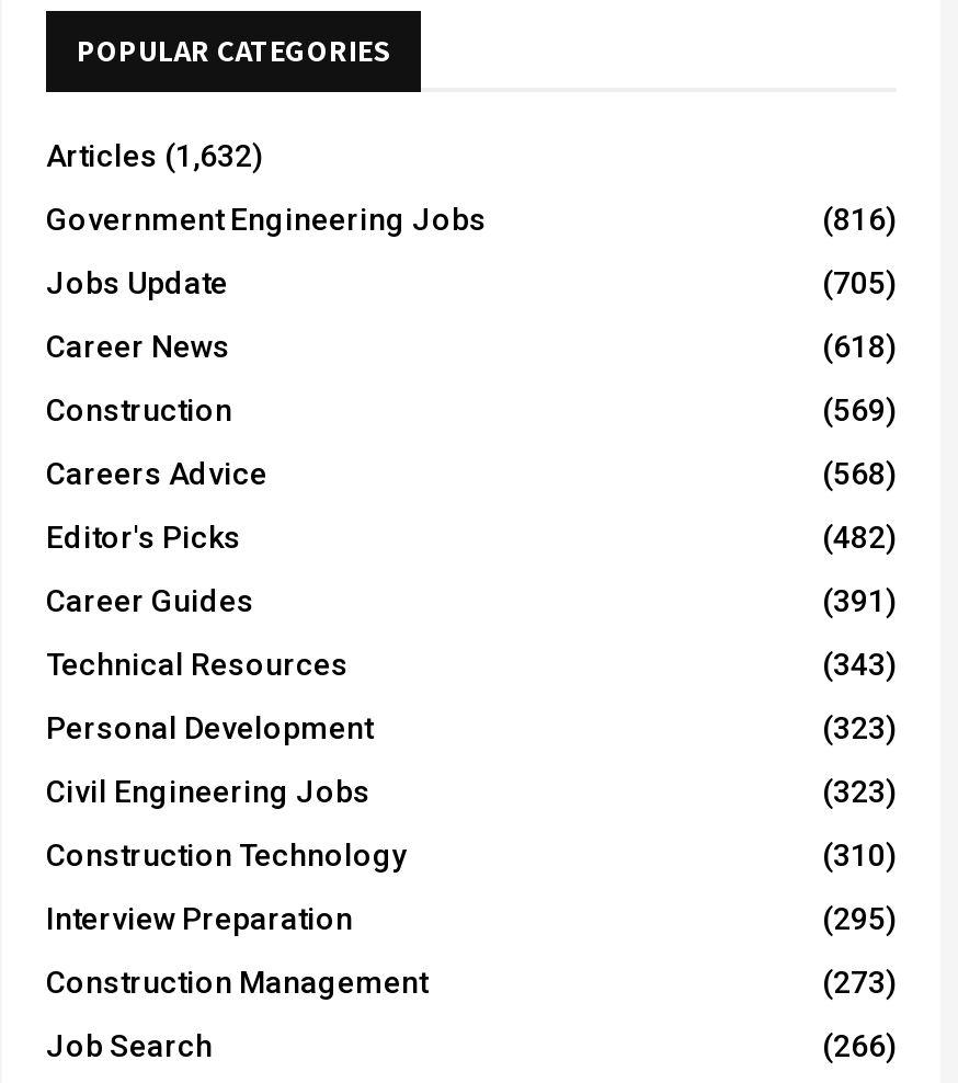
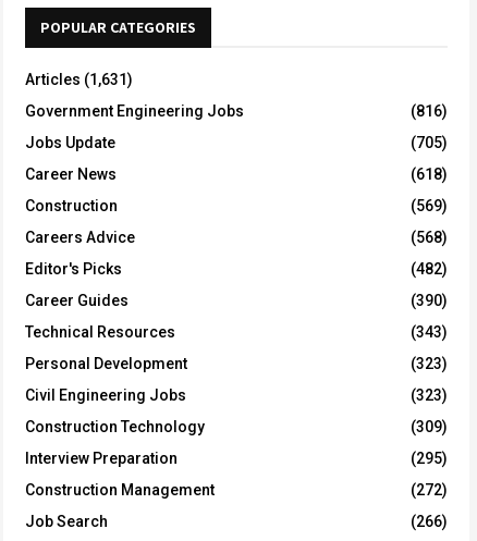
[46,137,263,173] Articles (1,632) -> [25,70,133,88] Articles (1,631)
[822,582,897,618] (391) -> [411,291,448,309] (390)
[822,837,897,872] (310) -> [411,418,448,435] (309)
[822,964,897,999] (273) -> [411,481,448,498] (272)

